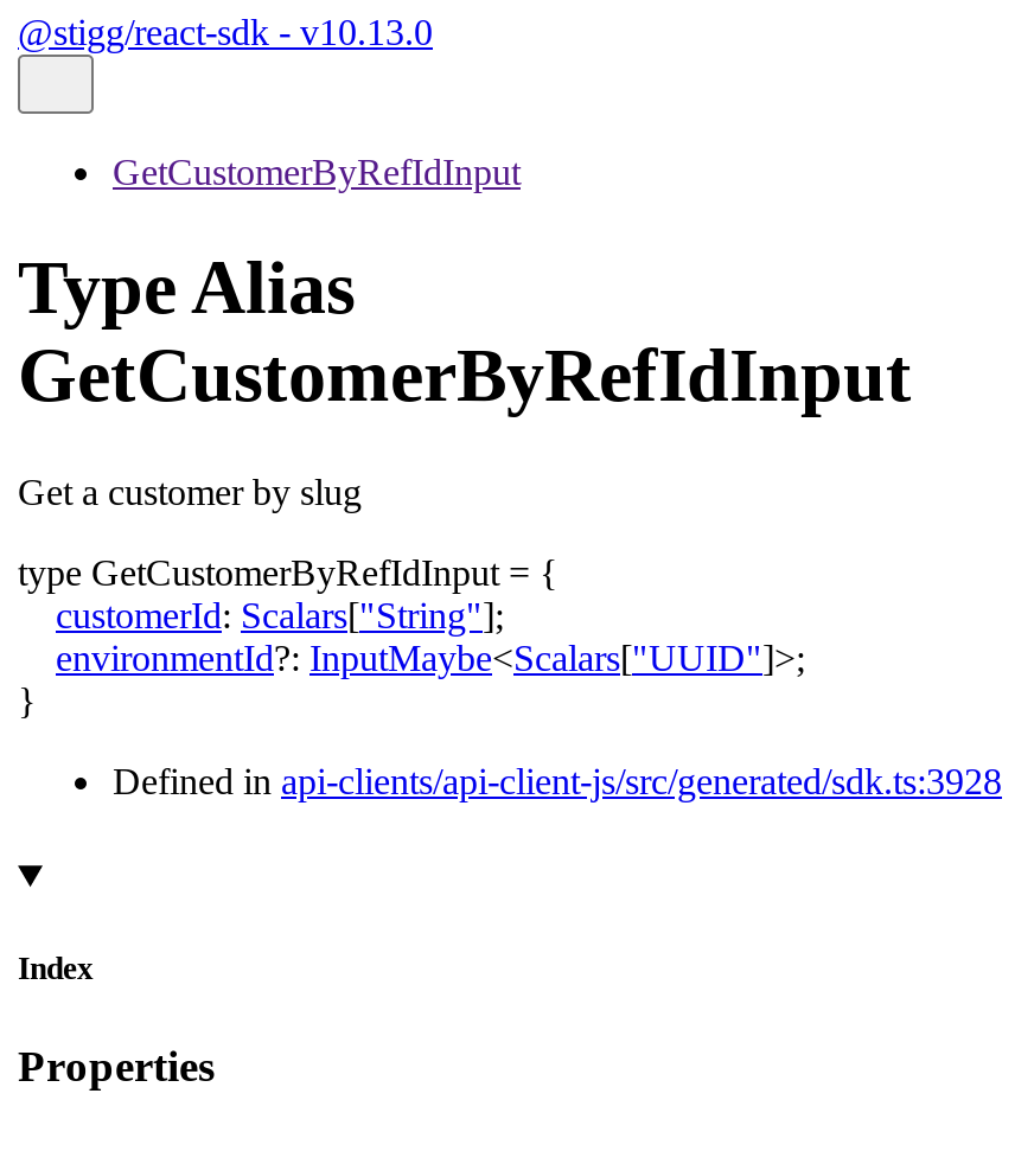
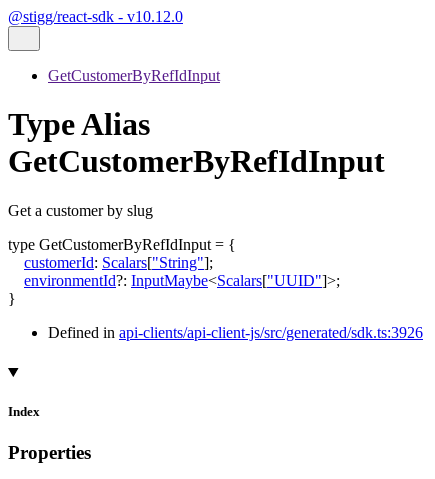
[18,12,433,52] @stigg/react-sdk - v10.13.0 -> [8,8,183,25] @stigg/react-sdk - v10.12.0
[113,761,1002,801] Defined in api-clients/api-client-js/src/generated/sdk.ts:3928 -> [48,324,423,341] Defined in api-clients/api-client-js/src/generated/sdk.ts:3926

